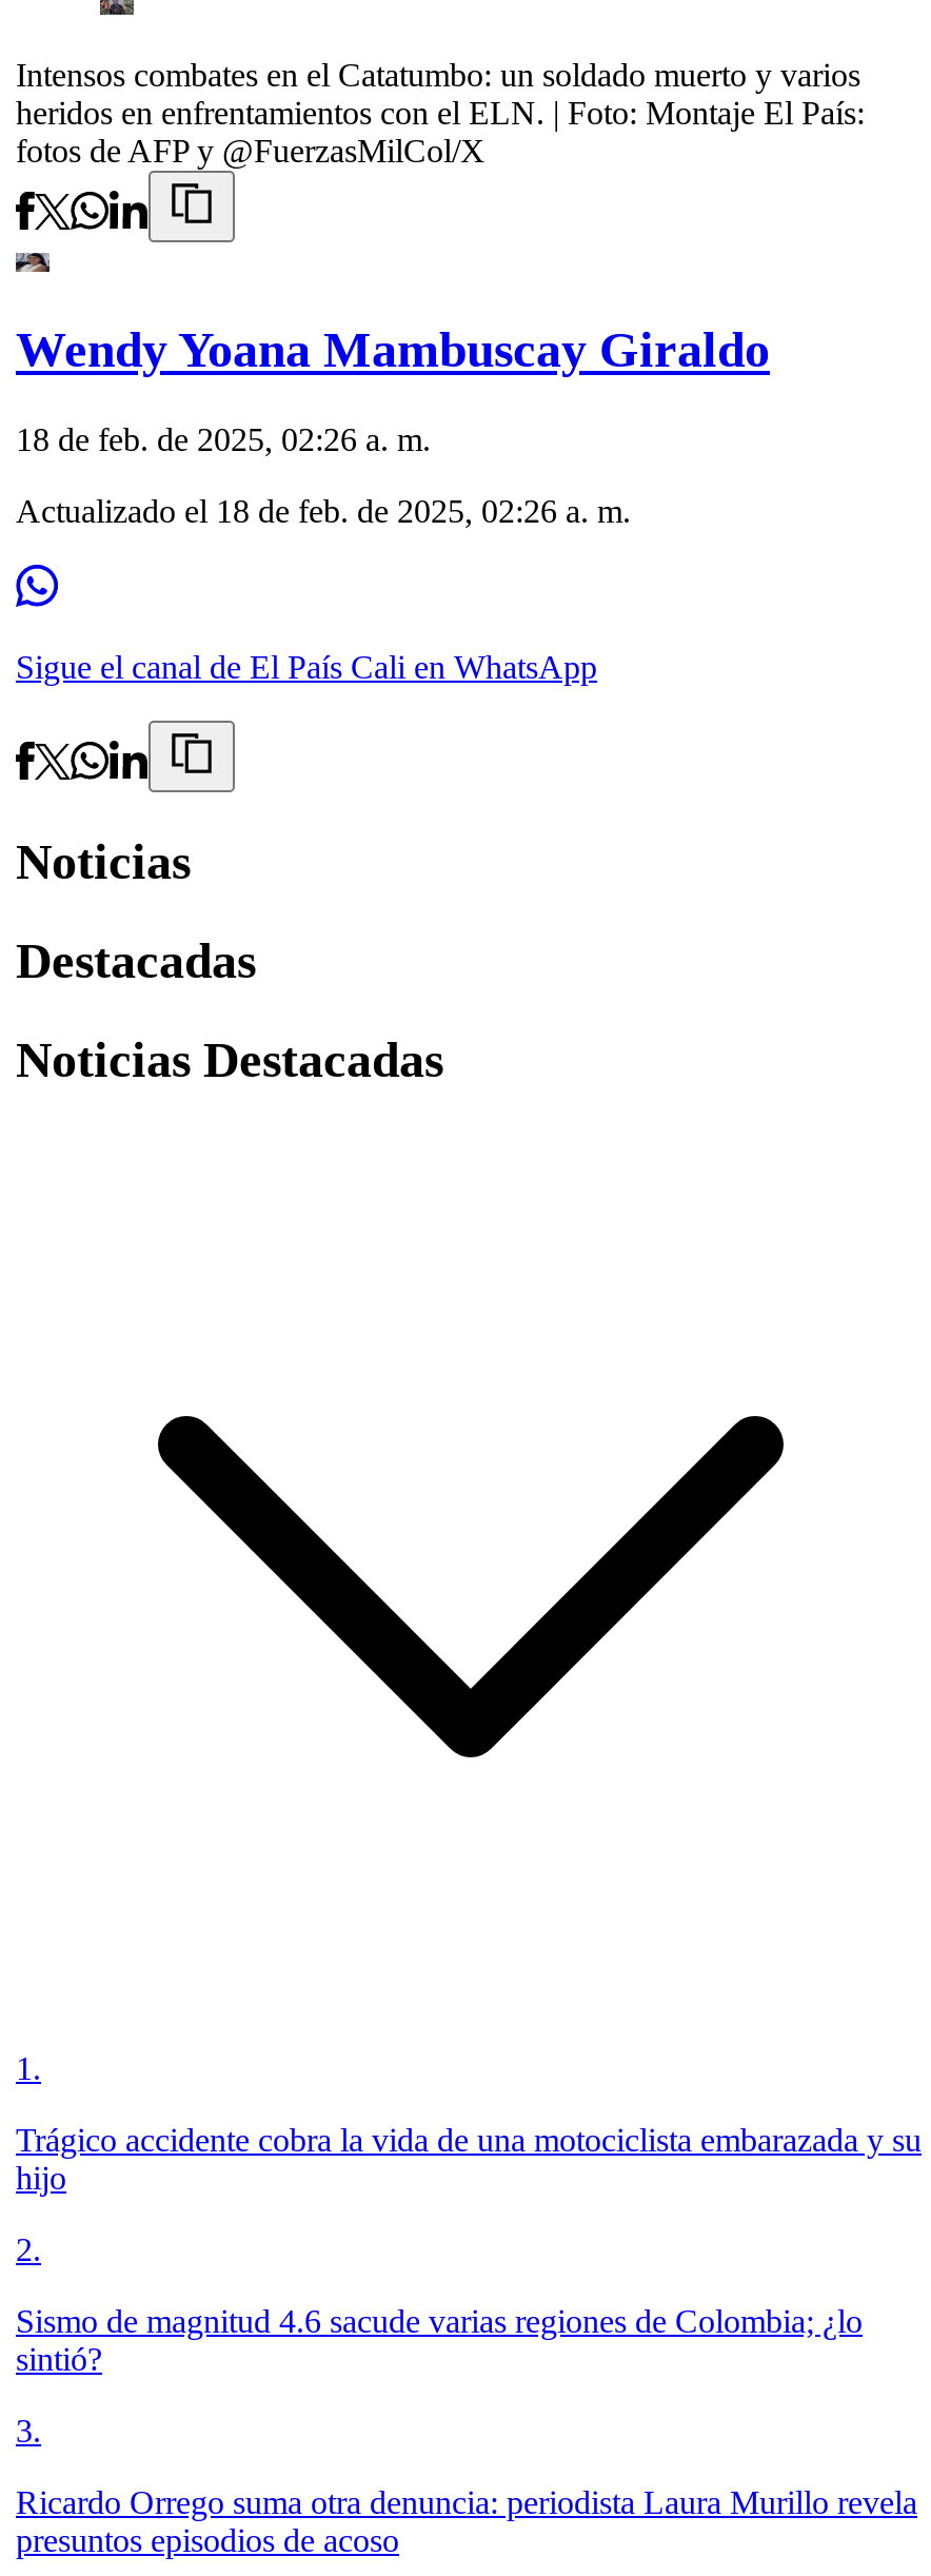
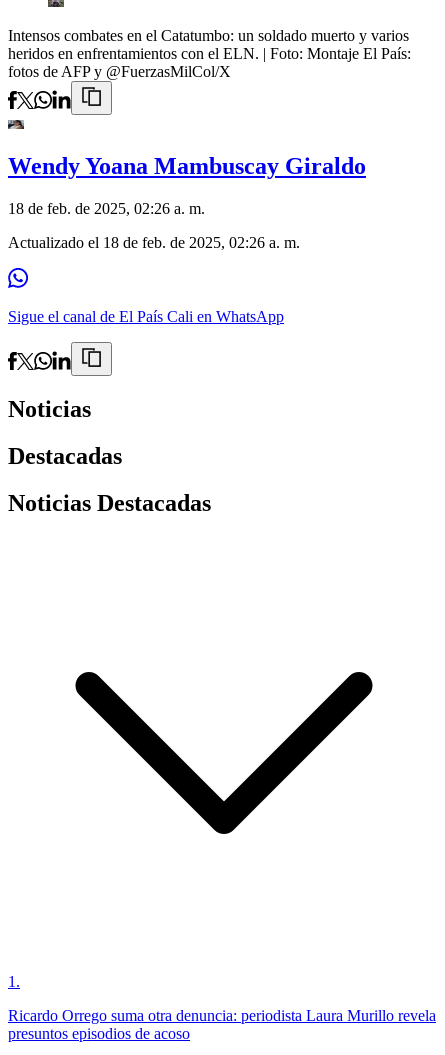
[16,2121,922,2448] Trágico accidente cobra la vida de una motociclista embarazada y su | hijo | 2. | Sismo de magnitud 4.6 sacude varias regiones de Colombia; ¿lo | sintió? | 3. -> none

